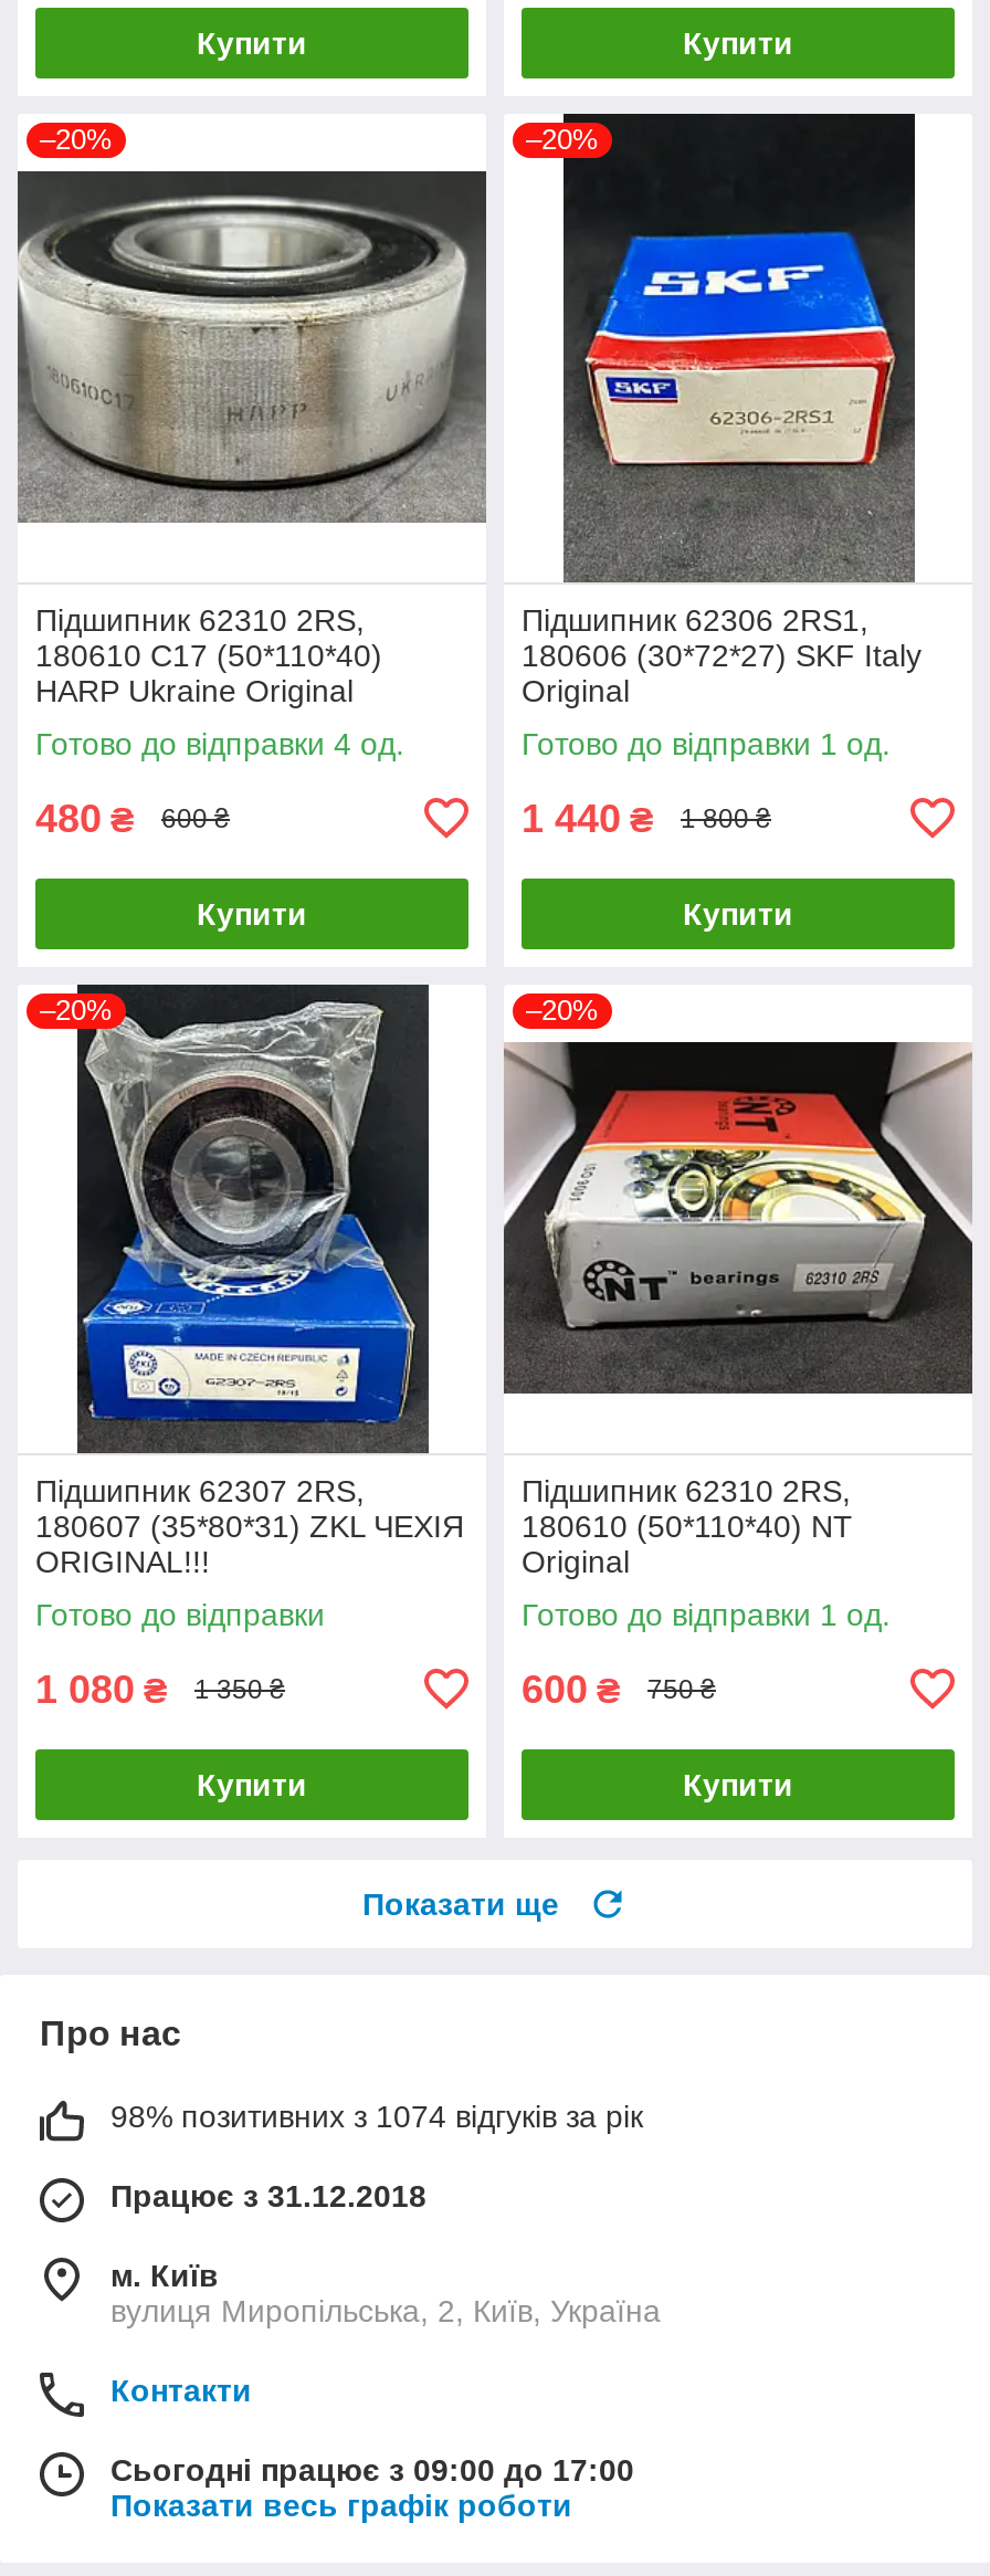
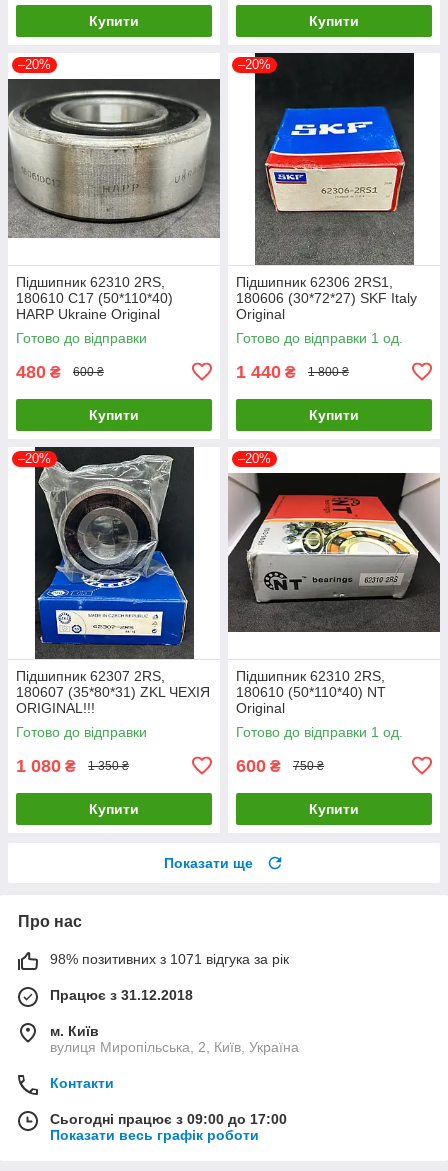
[35,726,404,761] Готово до відправки 4 од. -> [16,330,147,346] Готово до відправки
[110,2098,643,2134] 98% позитивних з 1074 відгуків за рік -> [50,951,289,967] 98% позитивних з 1071 відгука за рік

